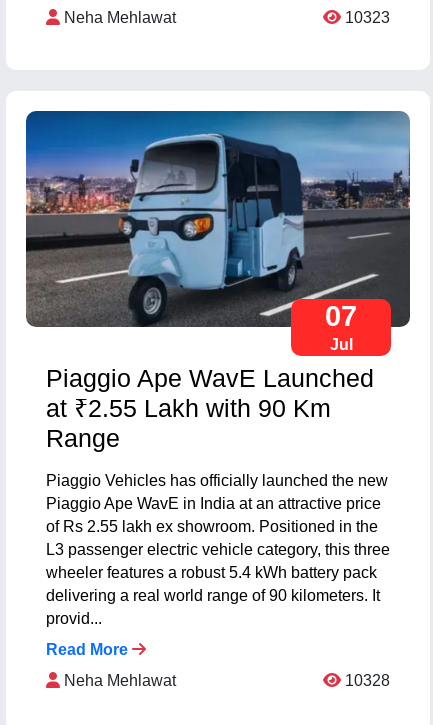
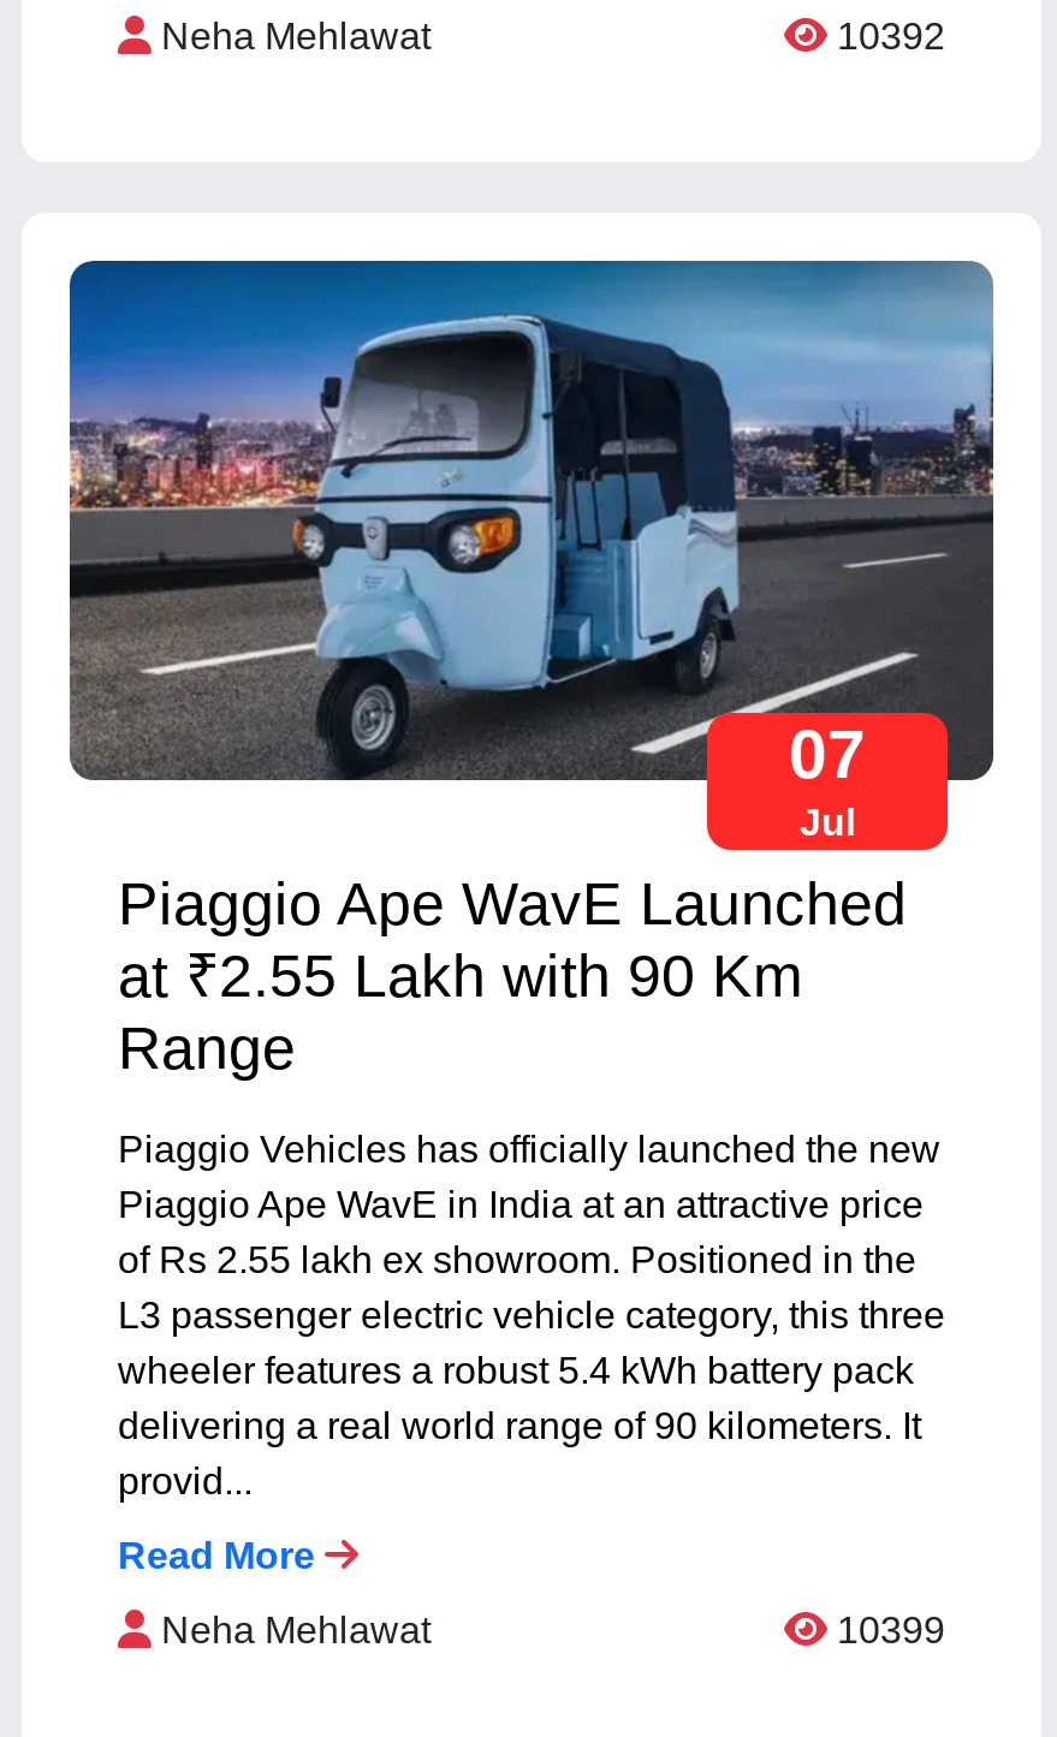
[345,9,390,26] 10323 -> [837,16,945,57] 10392
[345,672,390,689] 10328 -> [837,1610,945,1651] 10399

